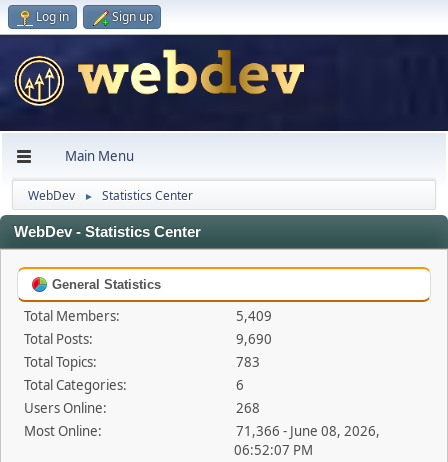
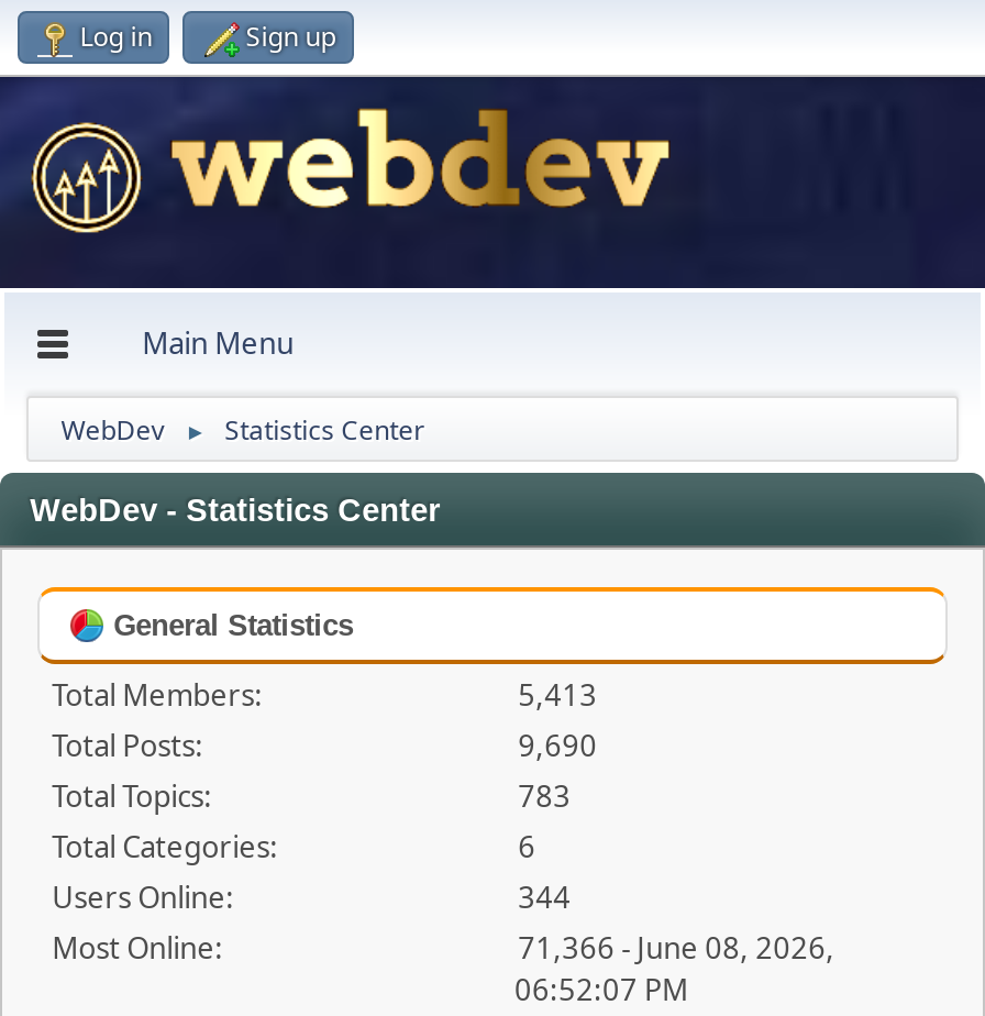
[236,307,272,325] 5,409 -> [518,676,597,716] 5,413
[236,399,260,417] 268 -> [518,878,571,918] 344

